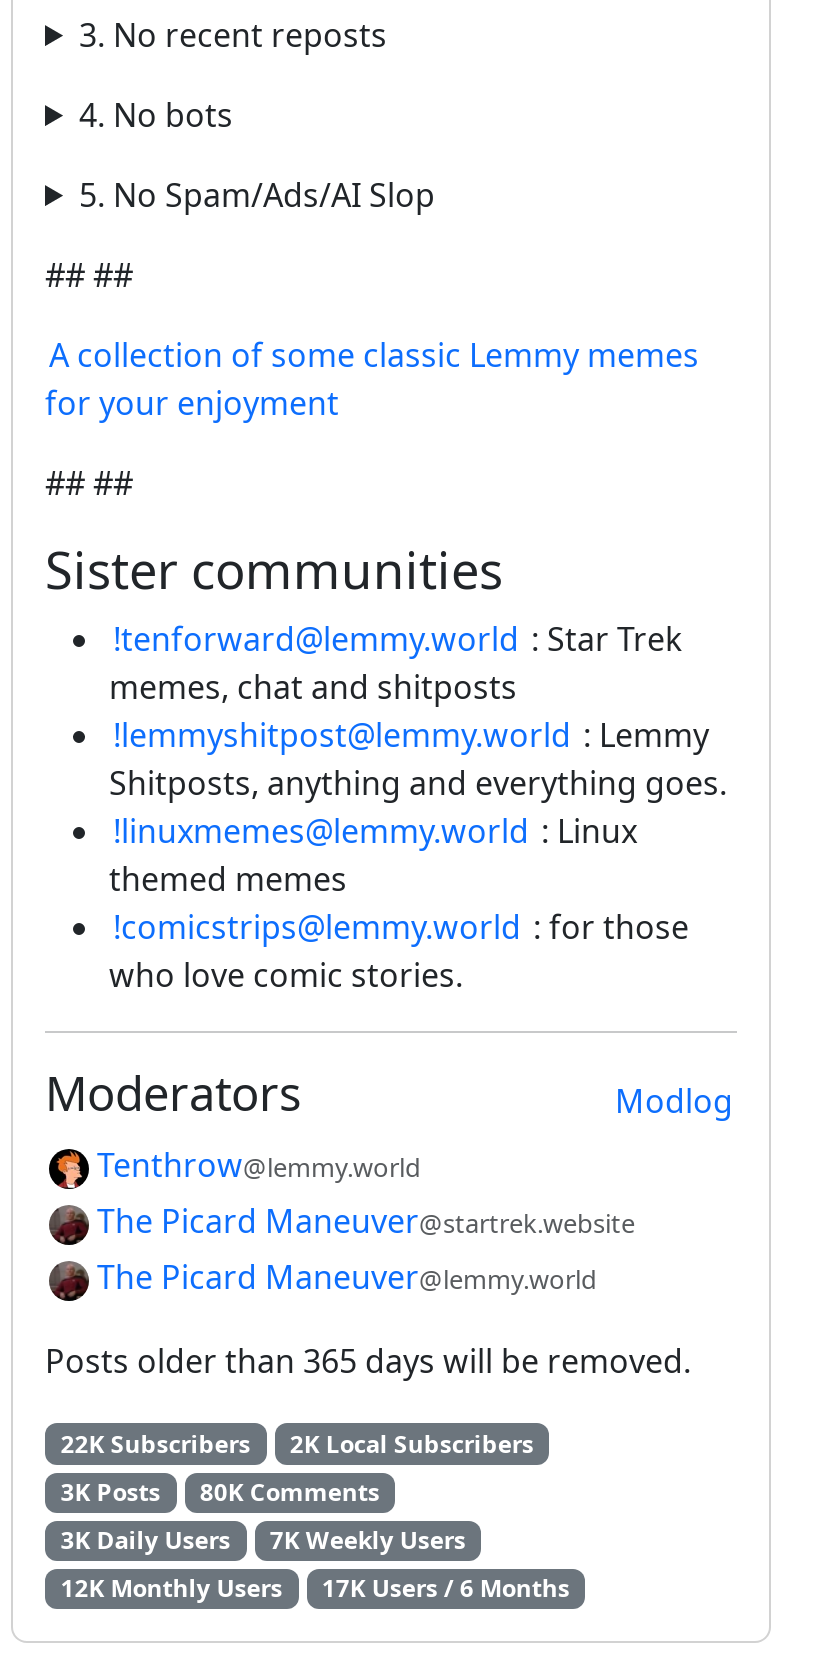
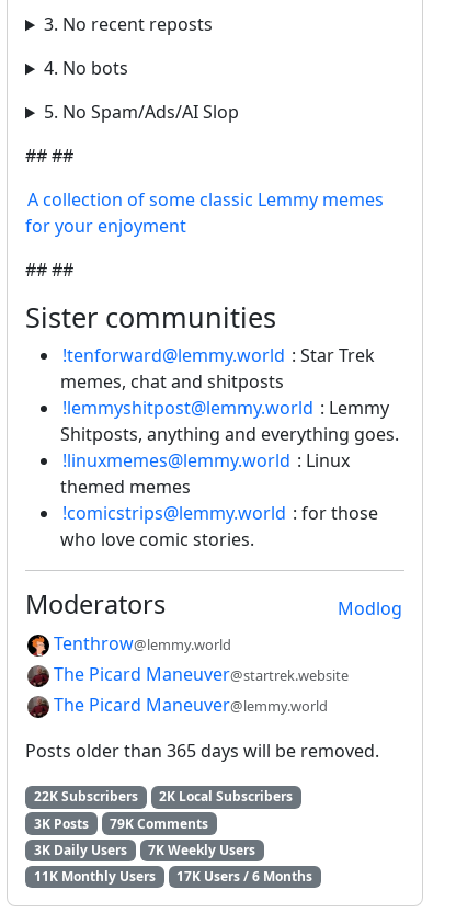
[61,1474,380,1508] 3K Posts 80K Comments -> [34,814,209,833] 3K Posts 79K Comments
[61,1571,283,1605] 12K Monthly Users -> [34,867,155,886] 11K Monthly Users

